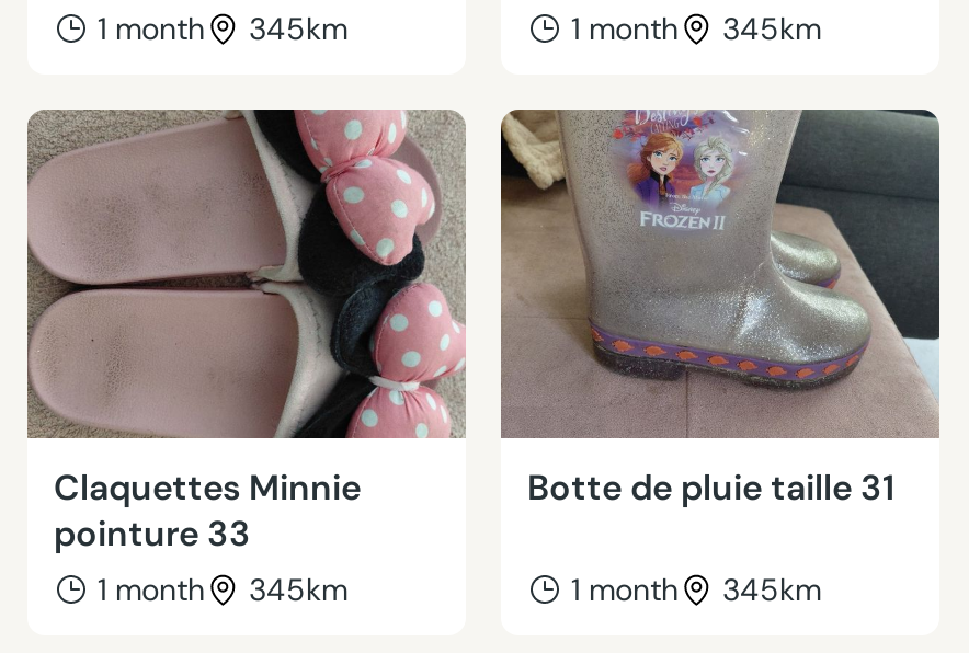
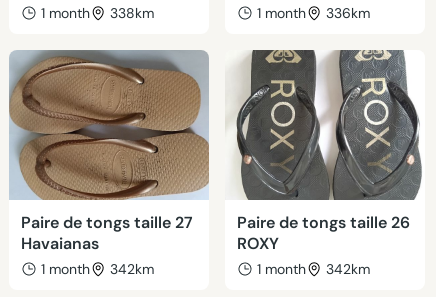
[98,9,347,48] 1 month 345km -> [41,4,154,22] 1 month 338km
[571,9,821,48] 1 month 345km -> [257,4,370,22] 1 month 336km
[27,110,466,557] [image] | Claquettes Minnie | pointure 33 -> [9,50,209,254] [image] | Paire de tongs taille 27 | Havaianas
[499,107,942,511] [image] | Botte de pluie taille 31 -> [225,50,425,254] [image] | Paire de tongs taille 26 | ROXY
[98,570,347,609] 1 month 345km -> [41,260,154,278] 1 month 342km
[571,570,821,609] 1 month 345km -> [257,260,370,278] 1 month 342km

